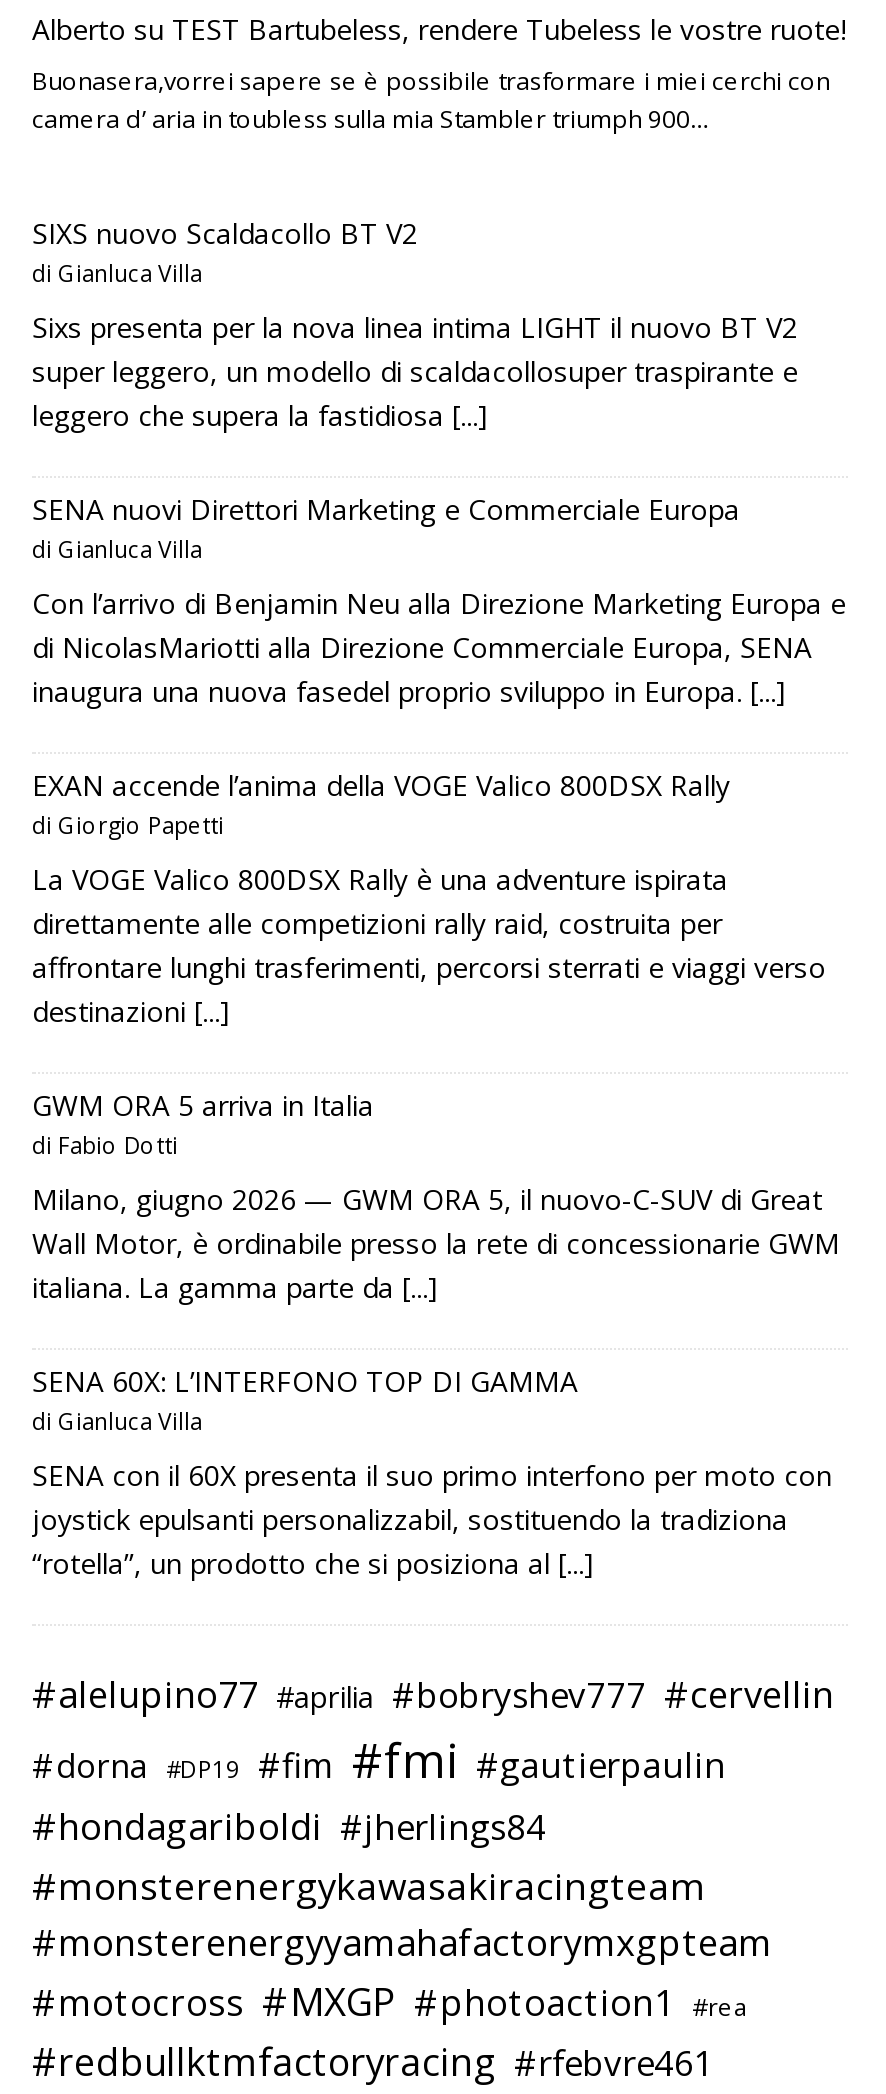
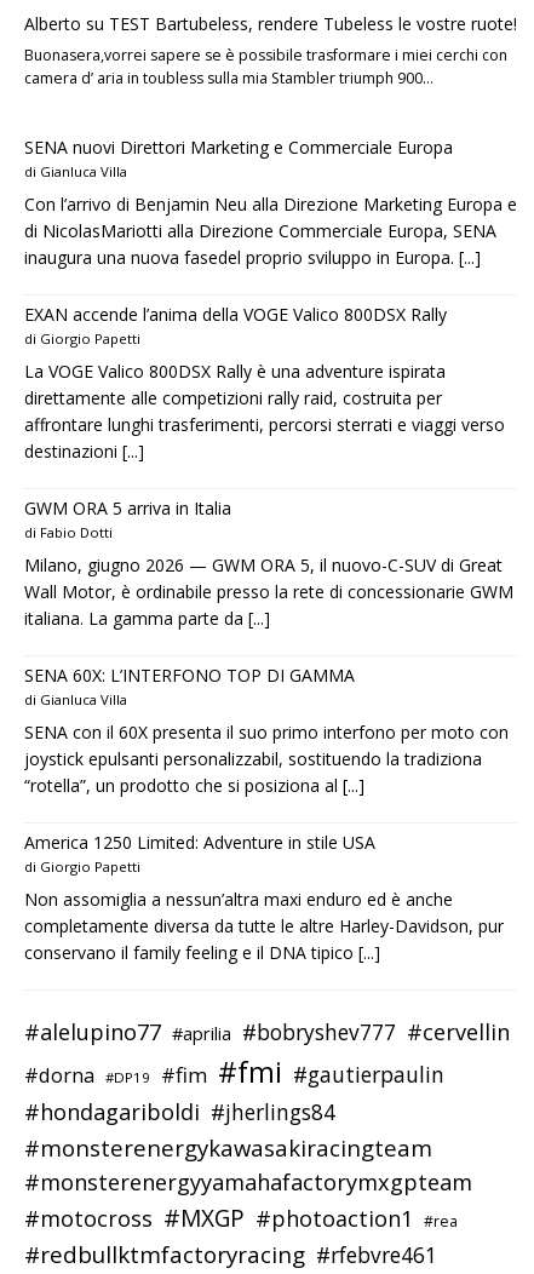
[32,214,798,434] SIXS nuovo Scaldacollo BT V2 | di Gianluca Villa | Sixs presenta per la nova linea intima LIGHT il nuovo BT V2 | super leggero, un modello di scaldacollosuper traspirante e | leggero che supera la fastidiosa [...] -> none
moved [32,490,846,1582] -> [24,136,517,797]: SENA nuovi Direttori Marketing e Commerciale Europa | di Gianluca Villa | Con l’arrivo di Benjamin Neu alla Direzione Marketing Europa e | ... | joystick epulsanti personalizzabil, sostituendo la tradiziona | “rotella”, un prodotto che si posiziona al [...]
none -> [24,831,504,964] America 1250 Limited: Adventure in stile USA | di Giorgio Papetti | Non assomiglia a nessun’altra maxi enduro ed è anche | completamente diversa da tutte le altre Harley-Davidson, pur | conservano il family feeling e il DNA tipico [...]

